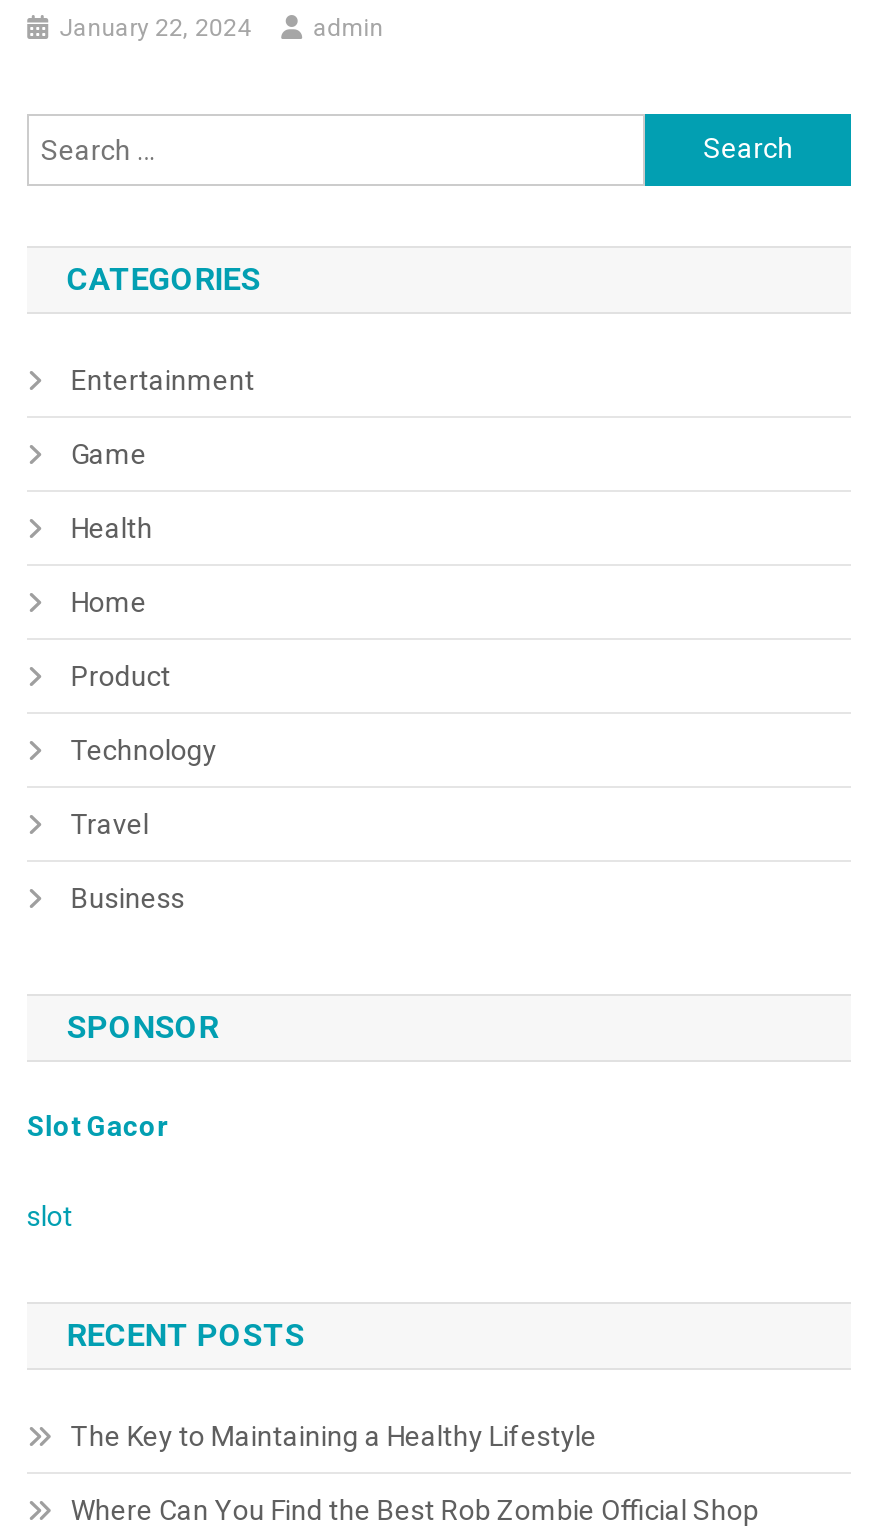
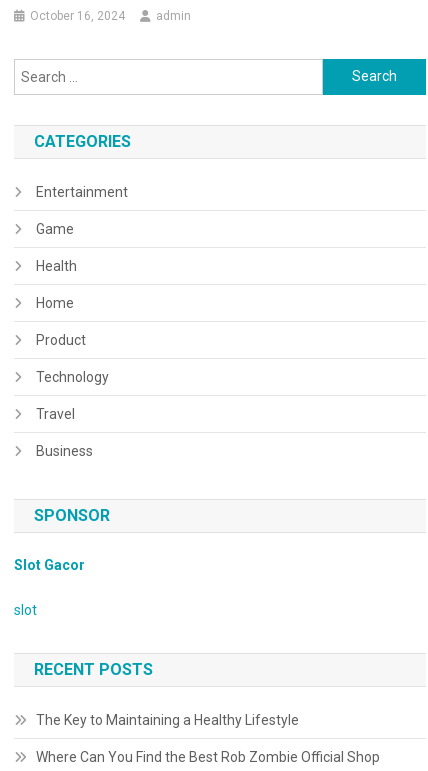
[59,14,251,42] January 22, 2024 -> [30,9,125,23] October 16, 2024

